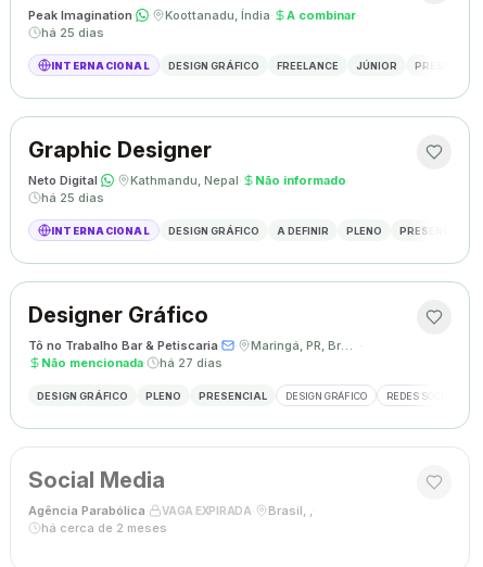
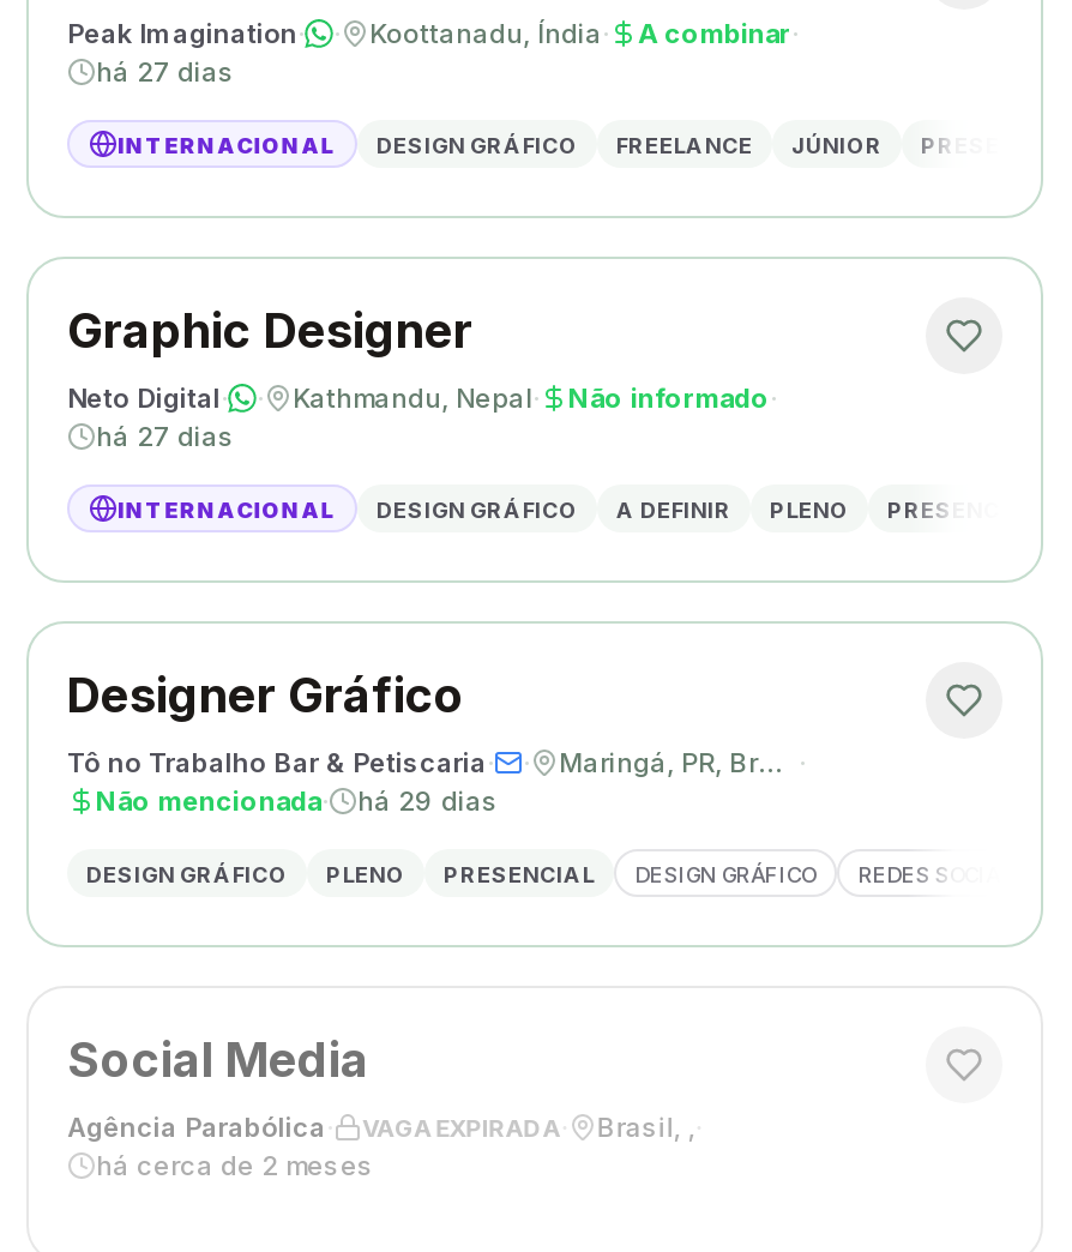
[41,25,104,40] há 25 dias -> [96,55,235,89] há 27 dias
[41,190,104,205] há 25 dias -> [96,420,235,453] há 27 dias
[41,355,223,370] Não mencionada· há 27 dias -> [96,784,499,818] Não mencionada· há 29 dias

